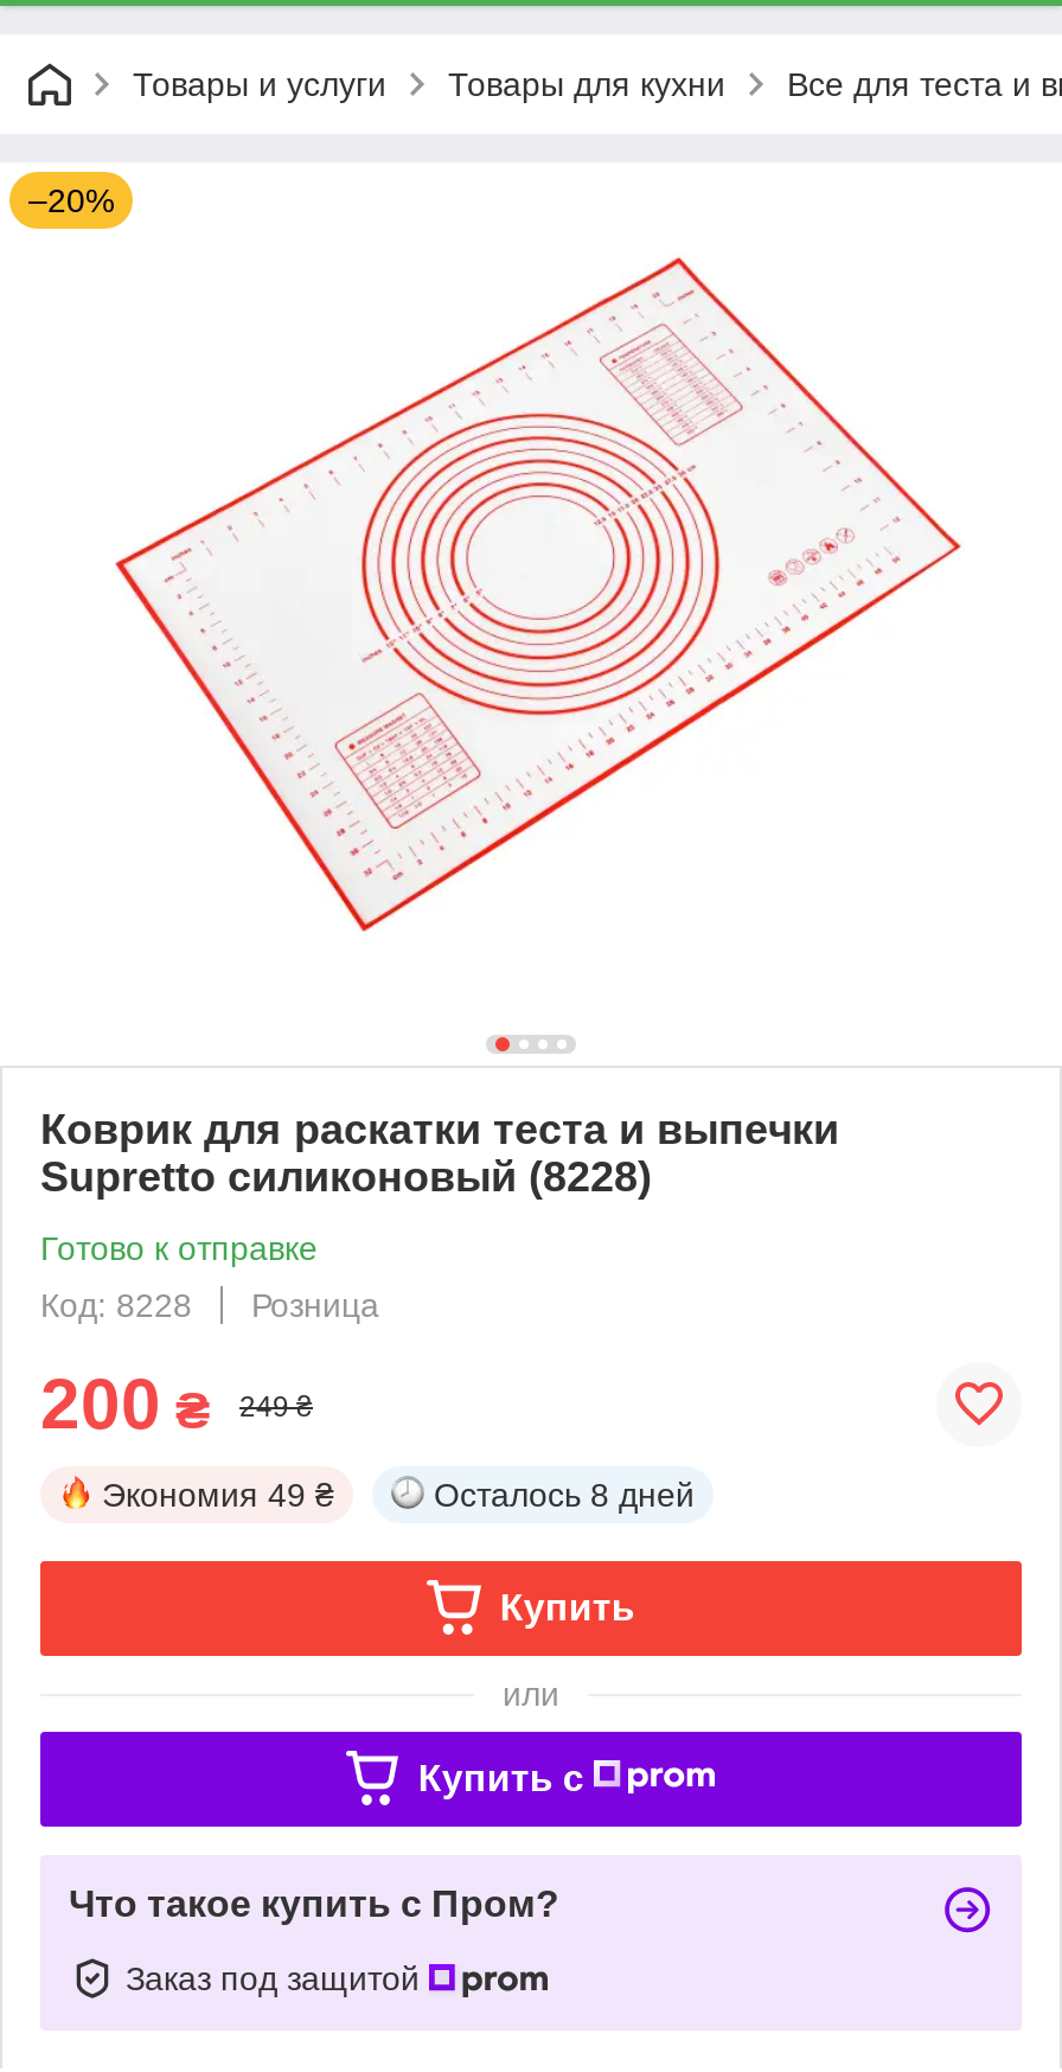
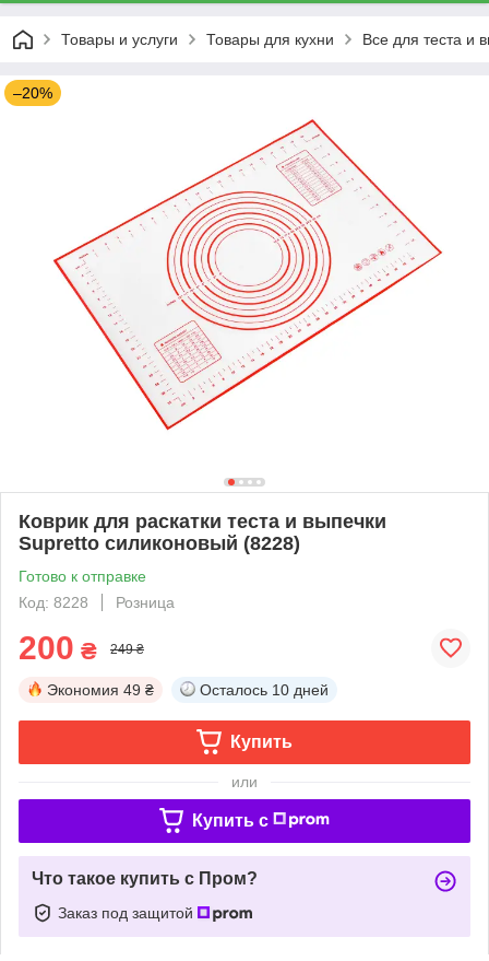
[434,1475,695,1513] Осталось 8 дней -> [200,681,329,698] Осталось 10 дней

